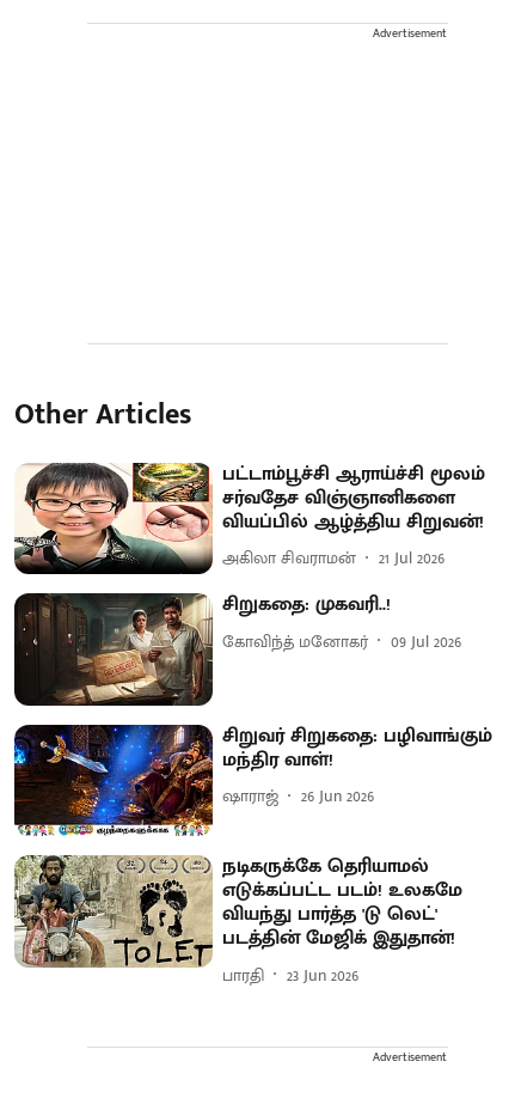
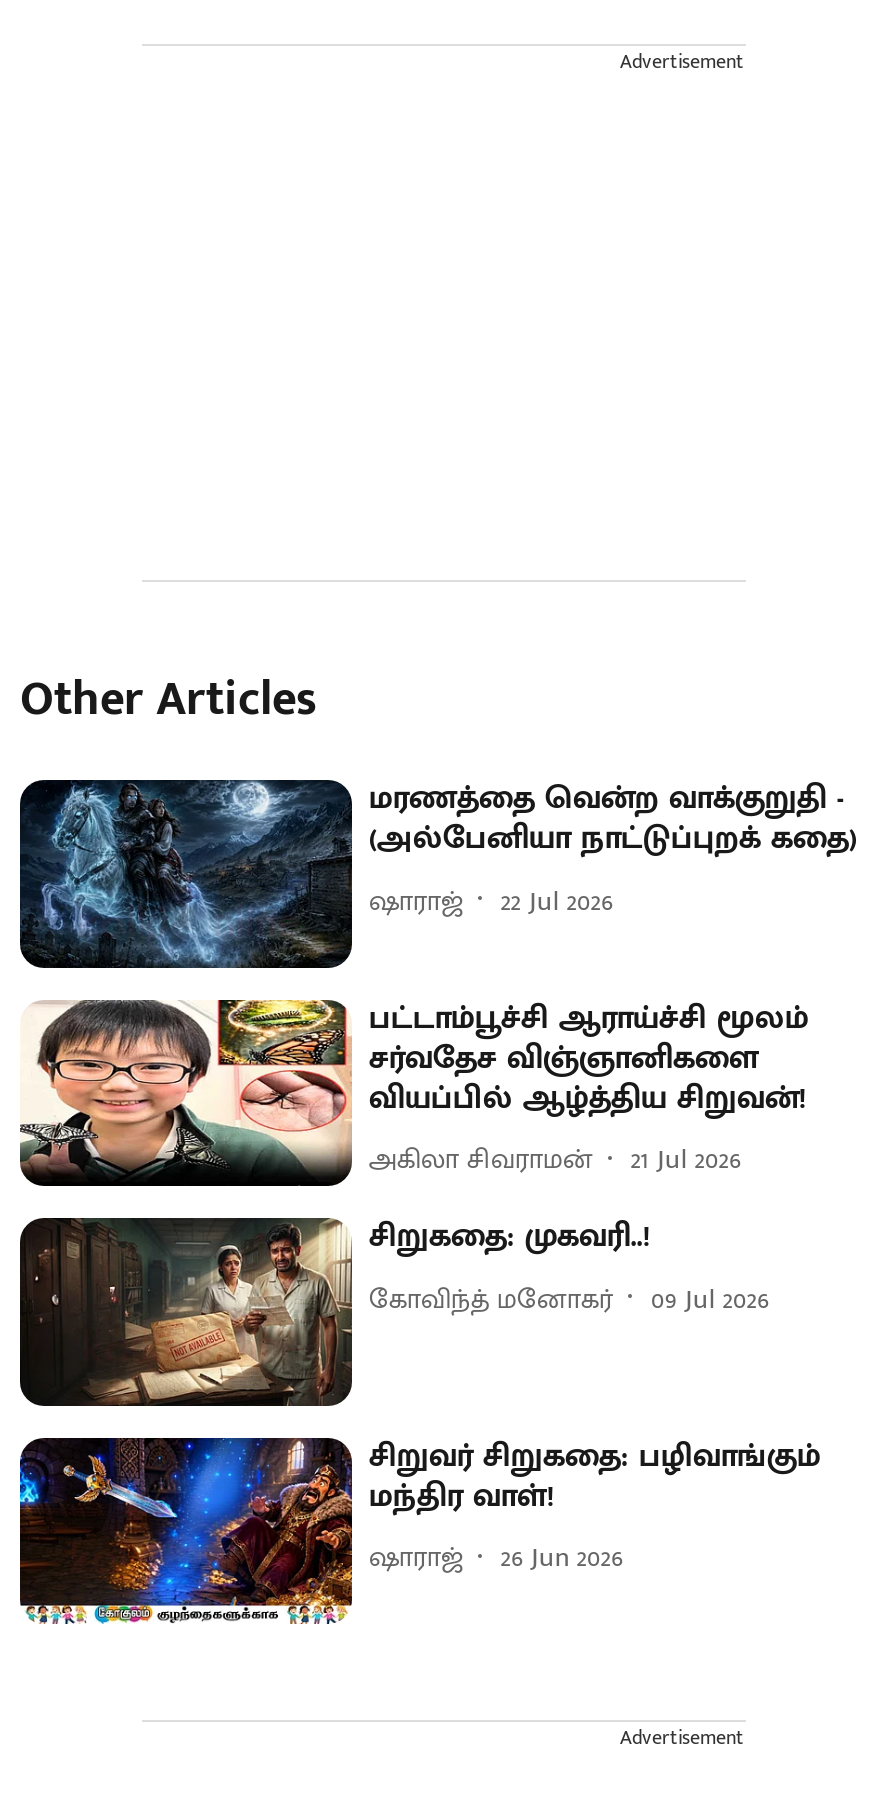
none -> [18,772,857,967] [image] | மரணத்தை வென்ற வாக்குறுதி - | (அல்பேனியா நாட்டுப்புறக் கதை) | ஷாராஜ் | 22 Jul 2026
moved [12,458,493,810] -> [16,991,821,1581]: [image] | பட்டாம்பூச்சி ஆராய்ச்சி மூலம் | சர்வதேச விஞ்ஞானிகளை | ... | ஷாராஜ் | 26 Jun 2026
[13,851,463,989] [image] | நடிகருக்கே தெரியாமல் | எடுக்கப்பட்ட படம்! உலகமே | வியந்து பார்த்த 'டு லெட்' | படத்தின் மேஜிக் இதுதான்! | பாரதி | 23 Jun 2026 -> none

